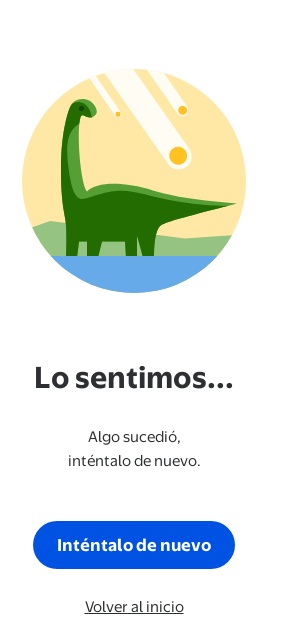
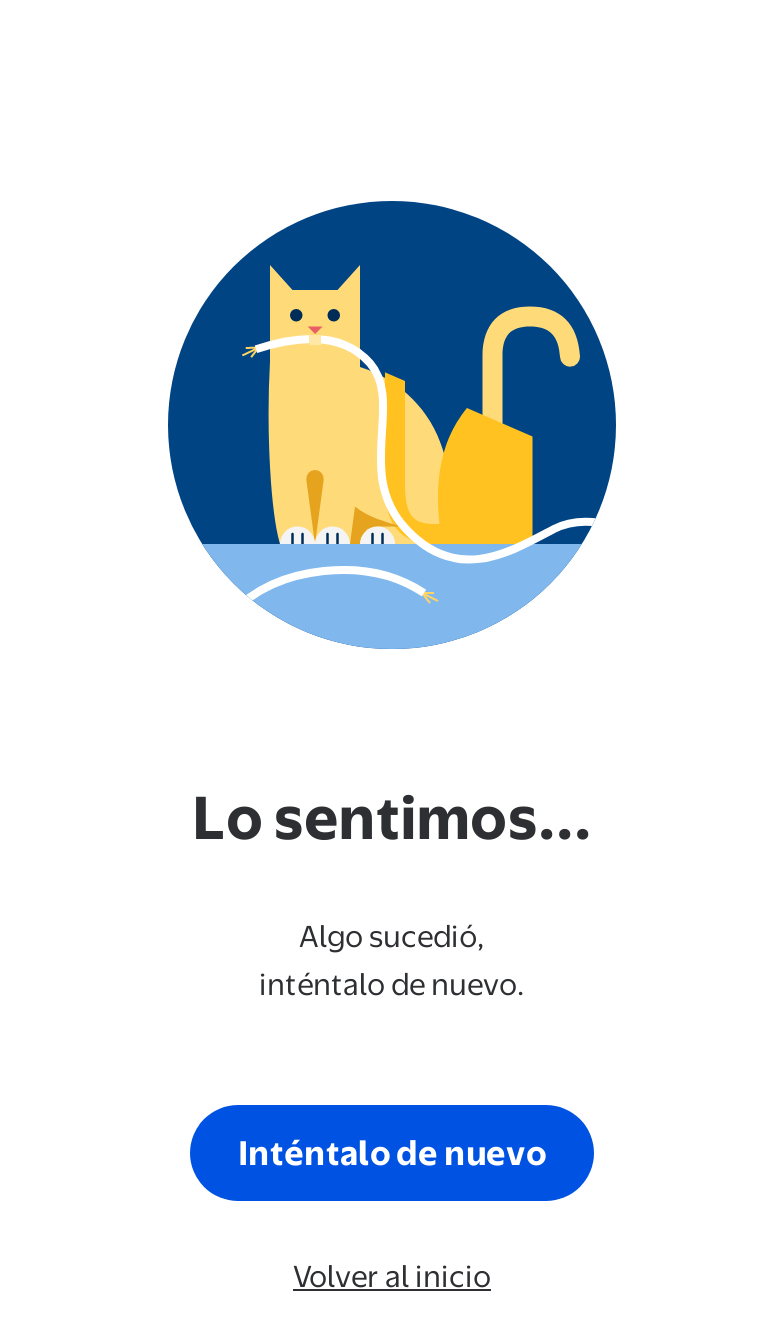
[22,69,246,270] [image] -> [166,199,618,605] [image]

